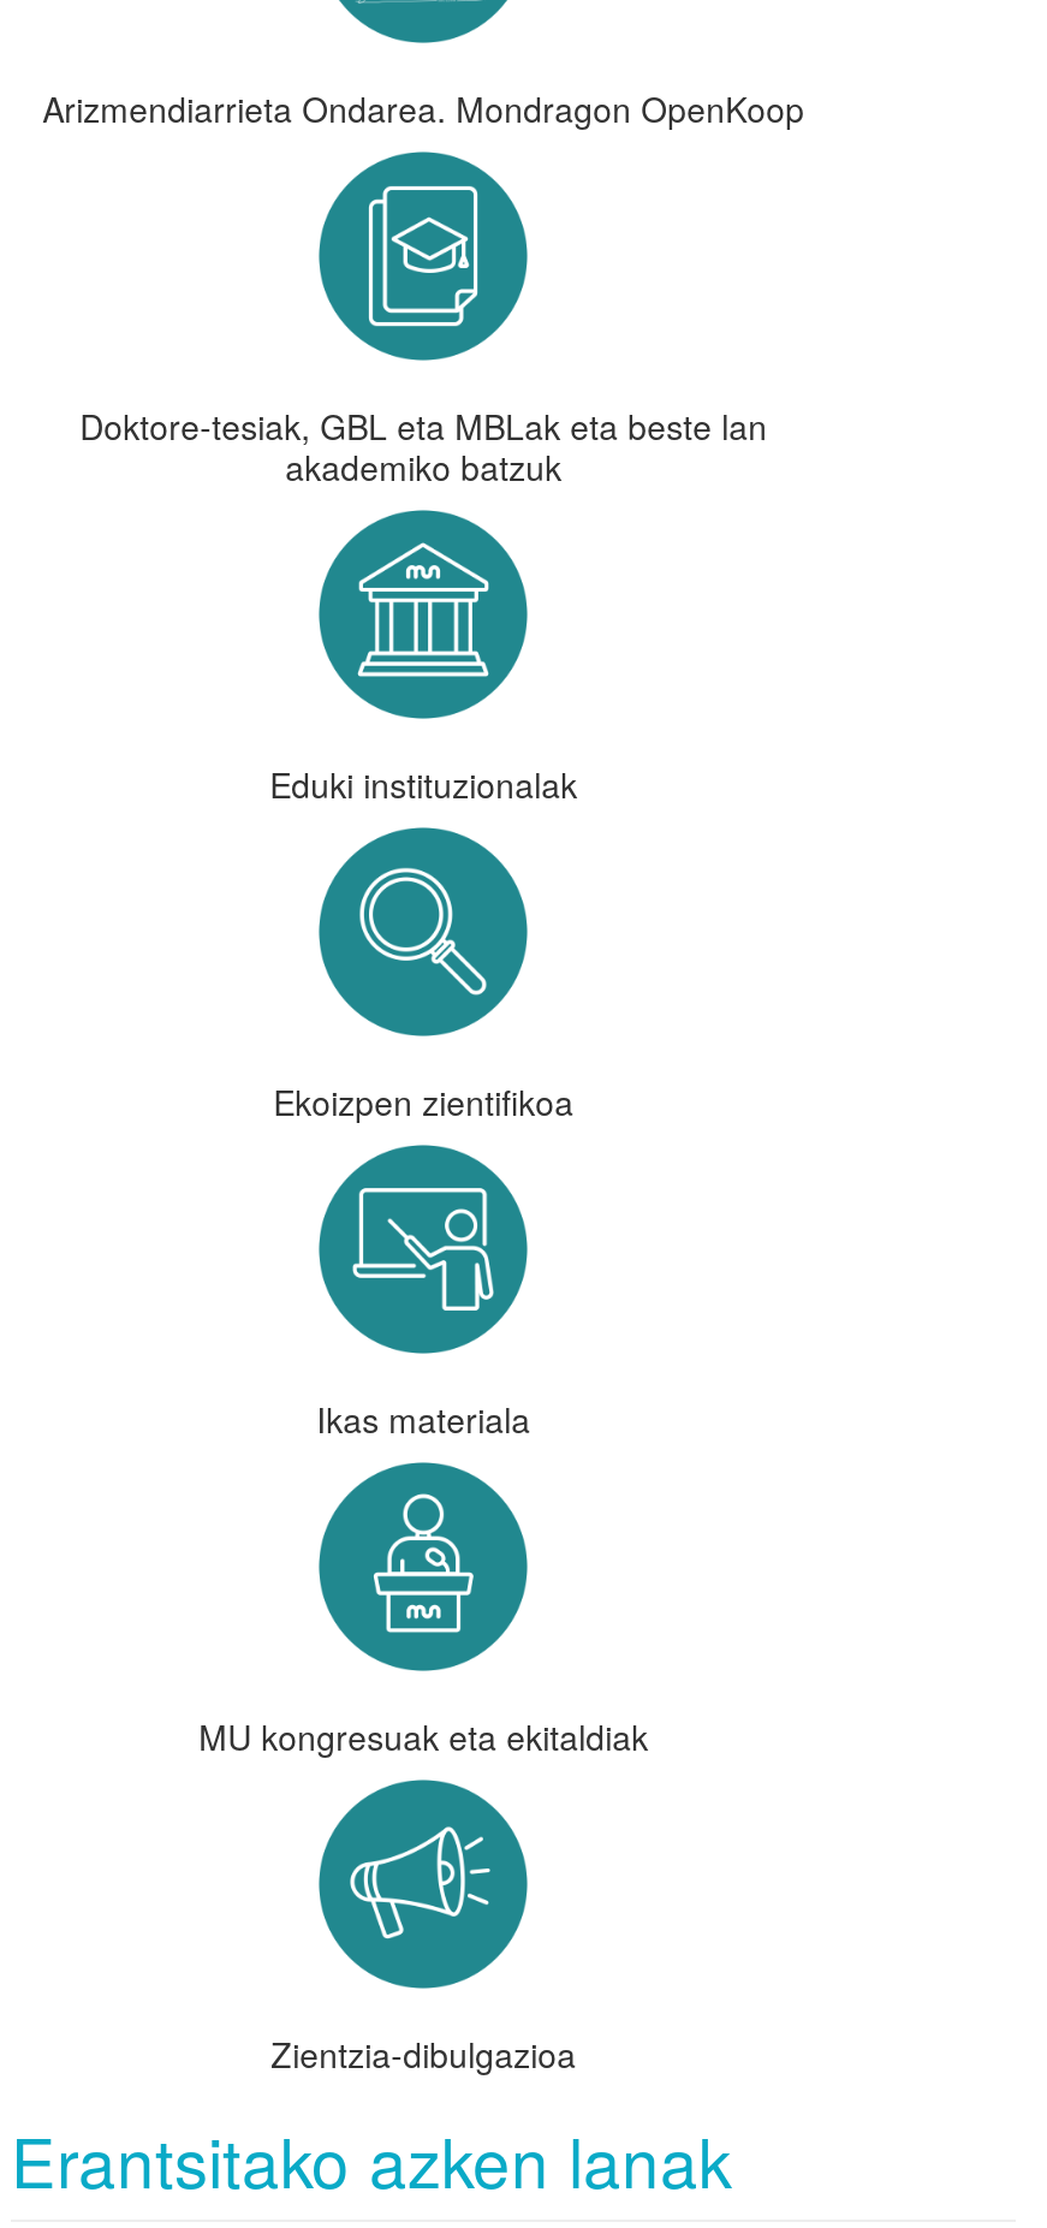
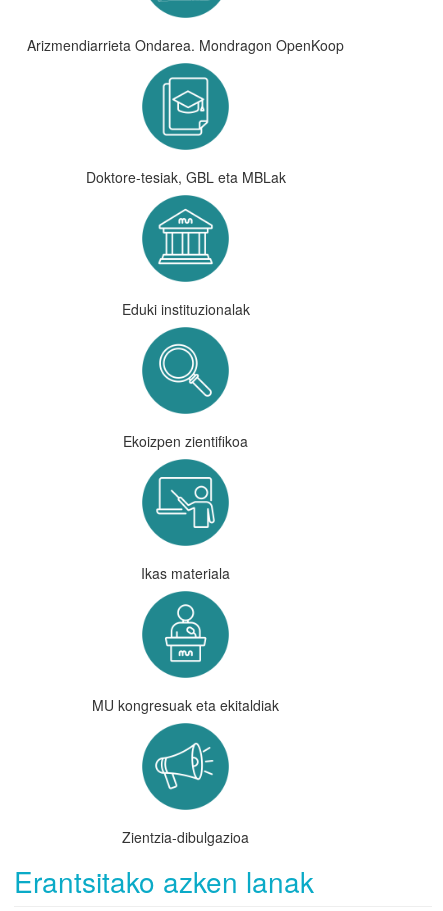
[80,401,767,490] Doktore-tesiak, GBL eta MBLak eta beste lan | akademiko batzuk -> [86,167,286,187] Doktore-tesiak, GBL eta MBLak

